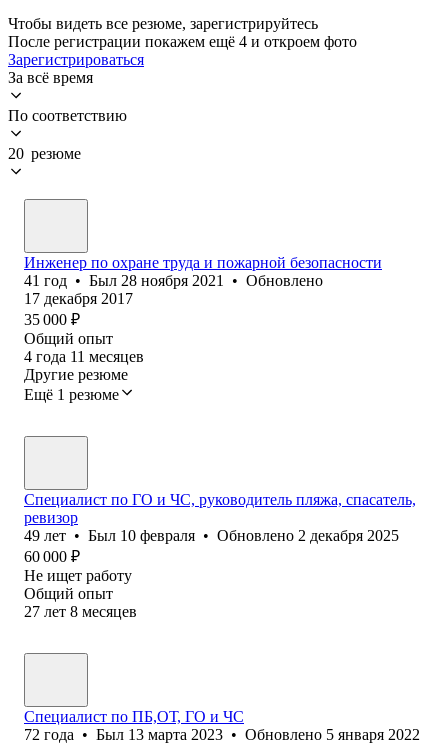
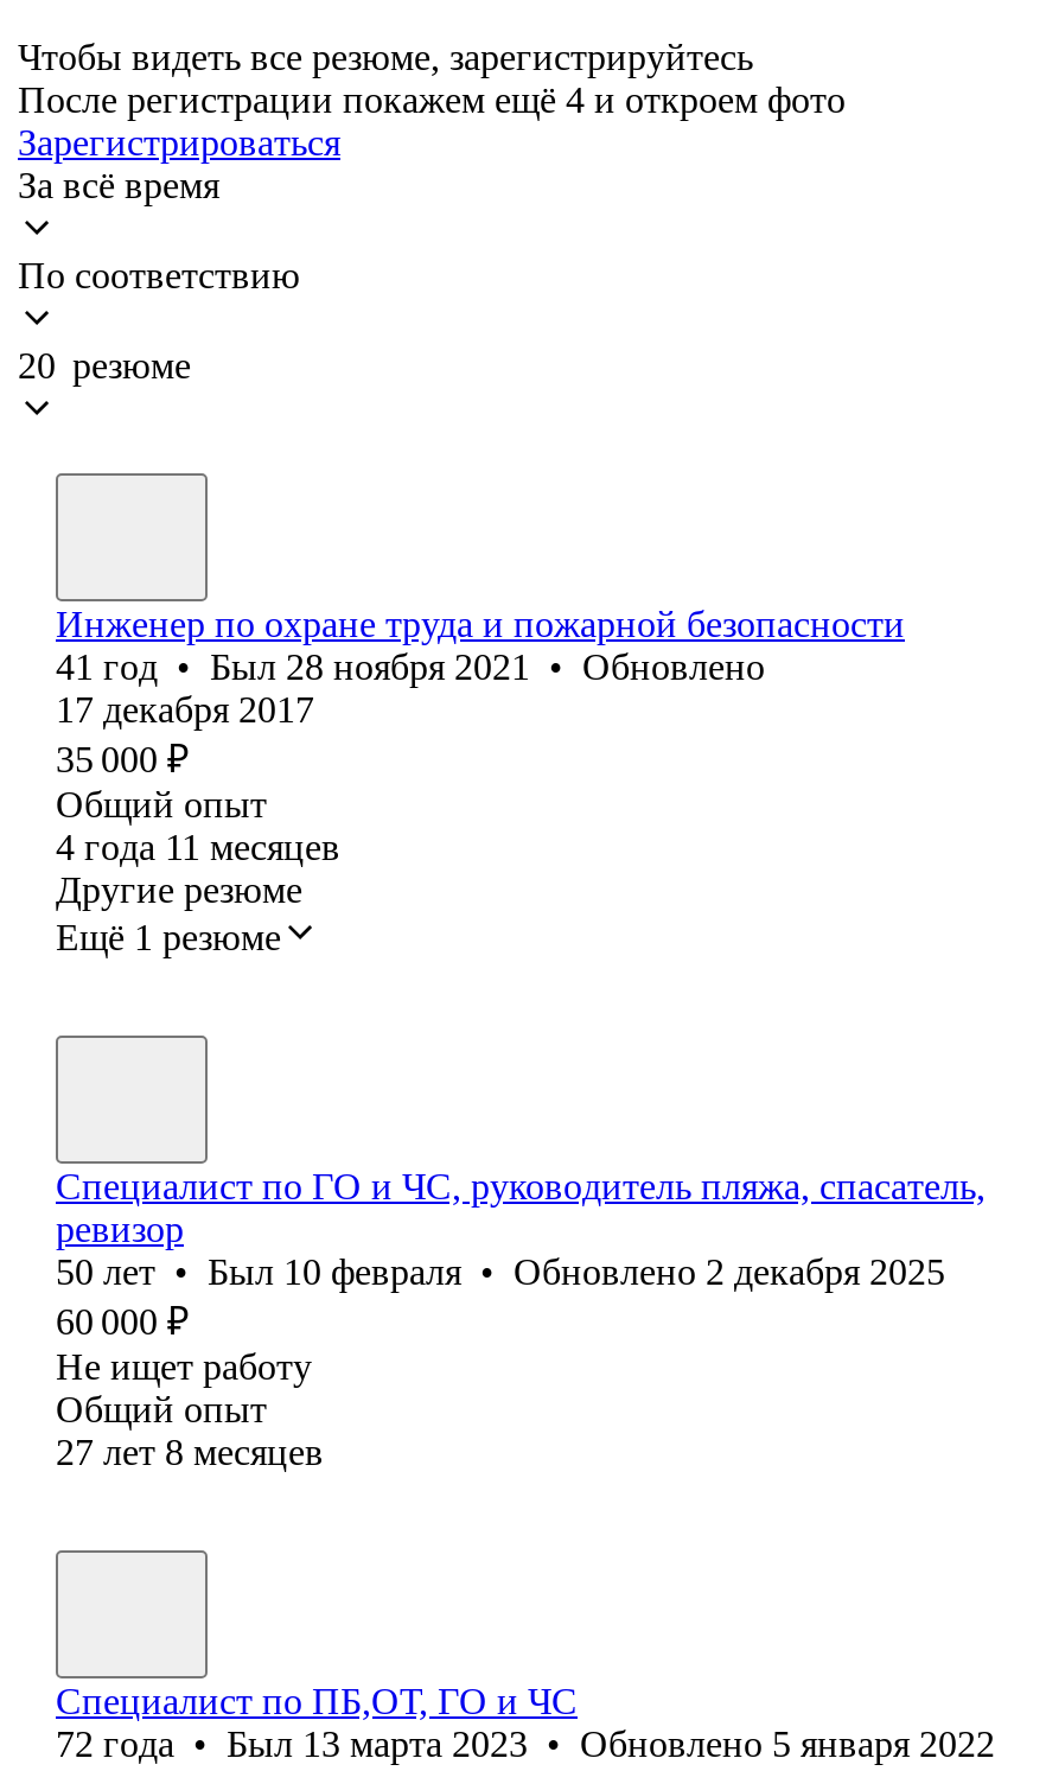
[24,527,399,544] 49 лет • Был 10 февраля • Обновлено 2 декабря 2025 -> [56,1251,945,1292] 50 лет • Был 10 февраля • Обновлено 2 декабря 2025

